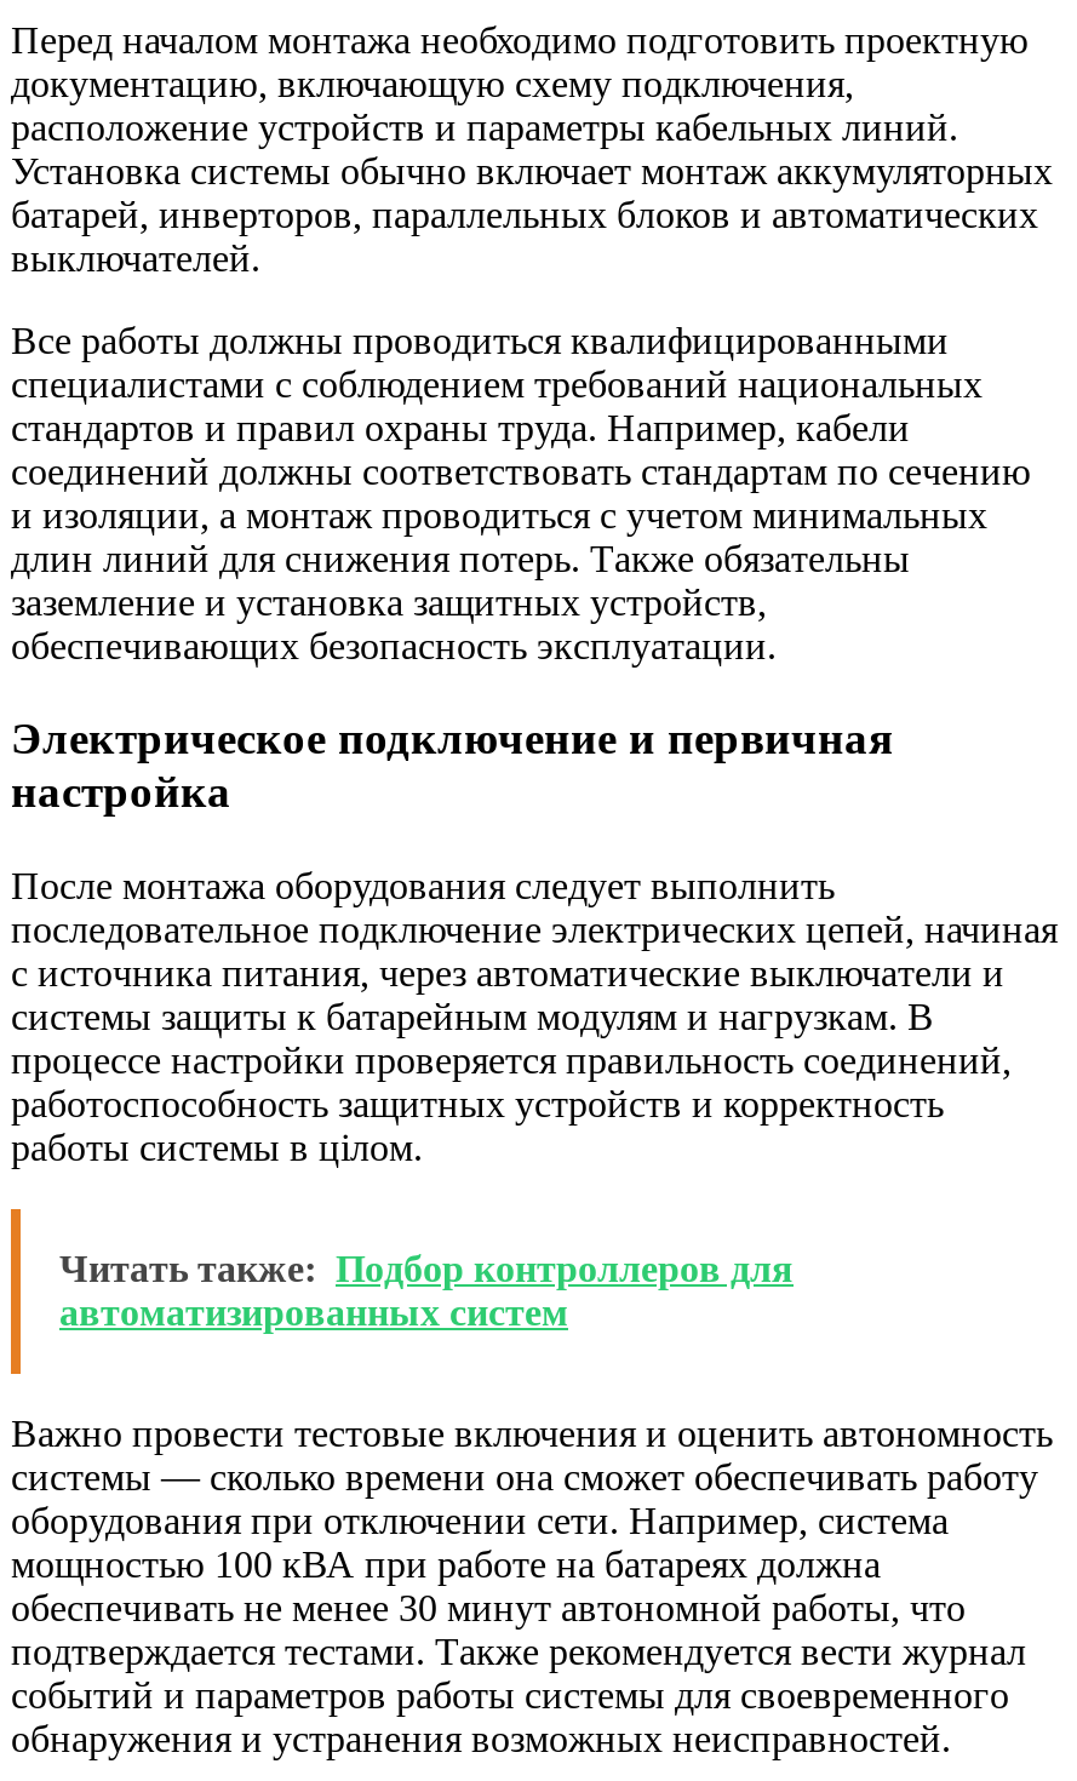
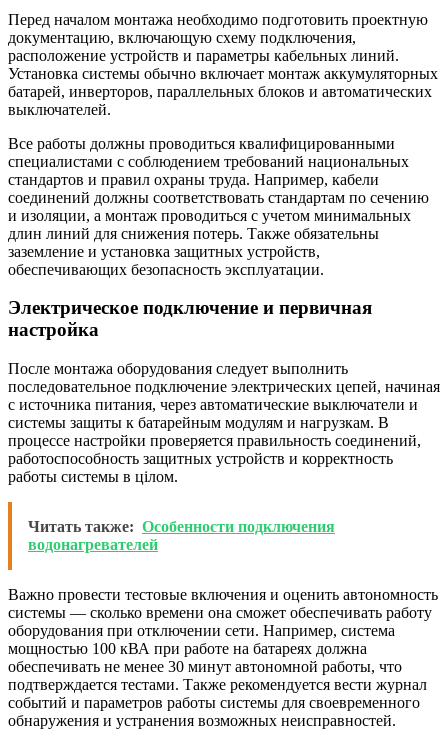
[59,1248,794,1332] Читать также: Подбор контроллеров для | автоматизированных систем -> [28,518,335,553] Читать также: Особенности подключения | водонагревателей

